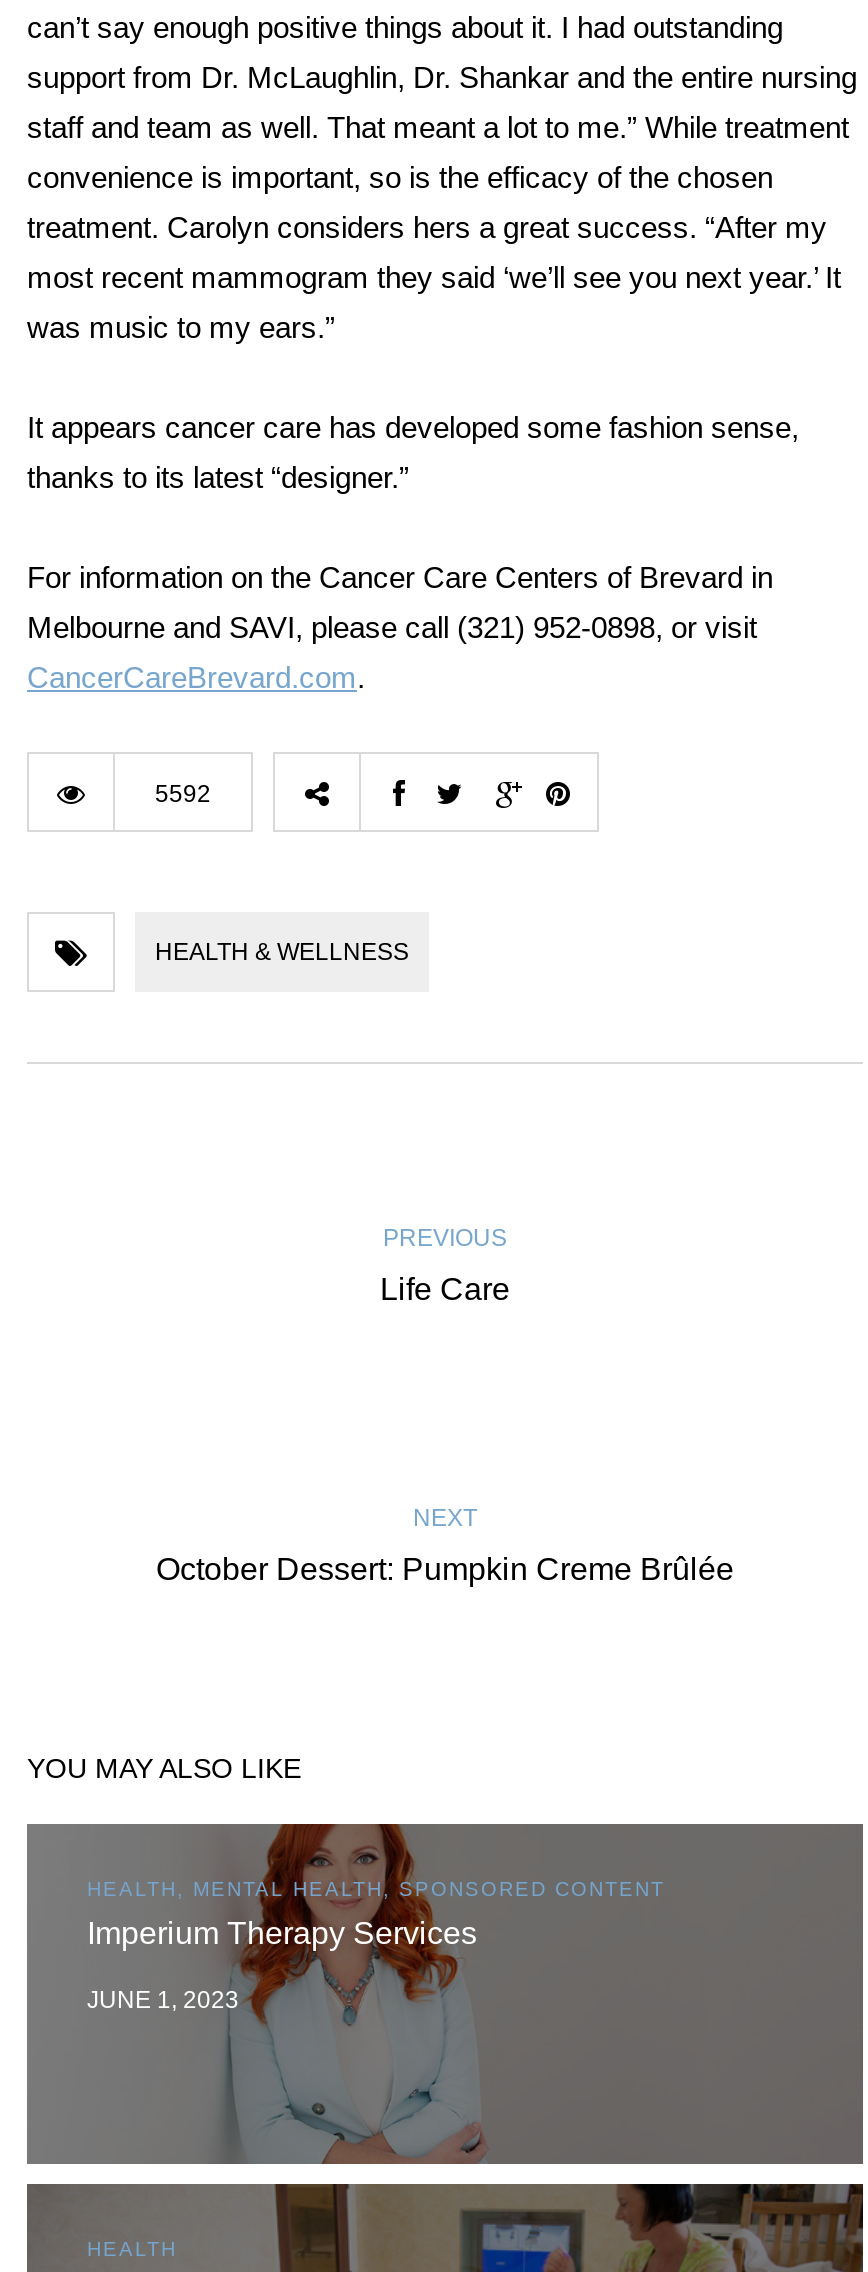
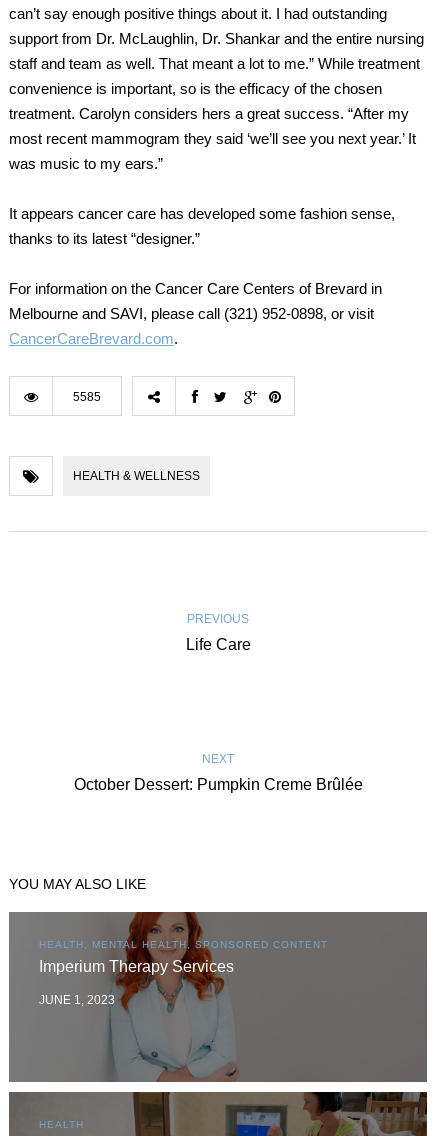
[155,781,211,809] 5592 -> [73,390,101,404] 5585

